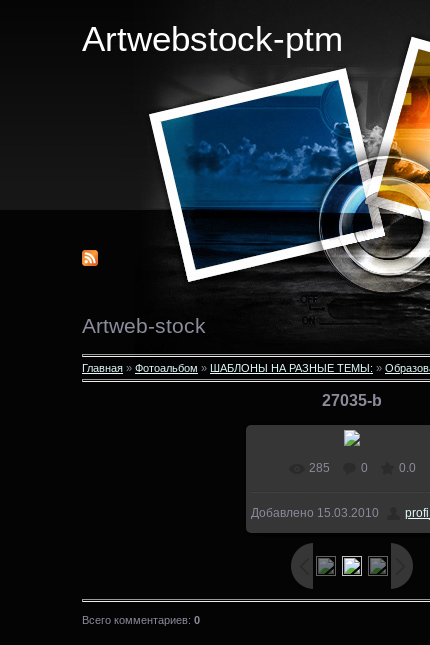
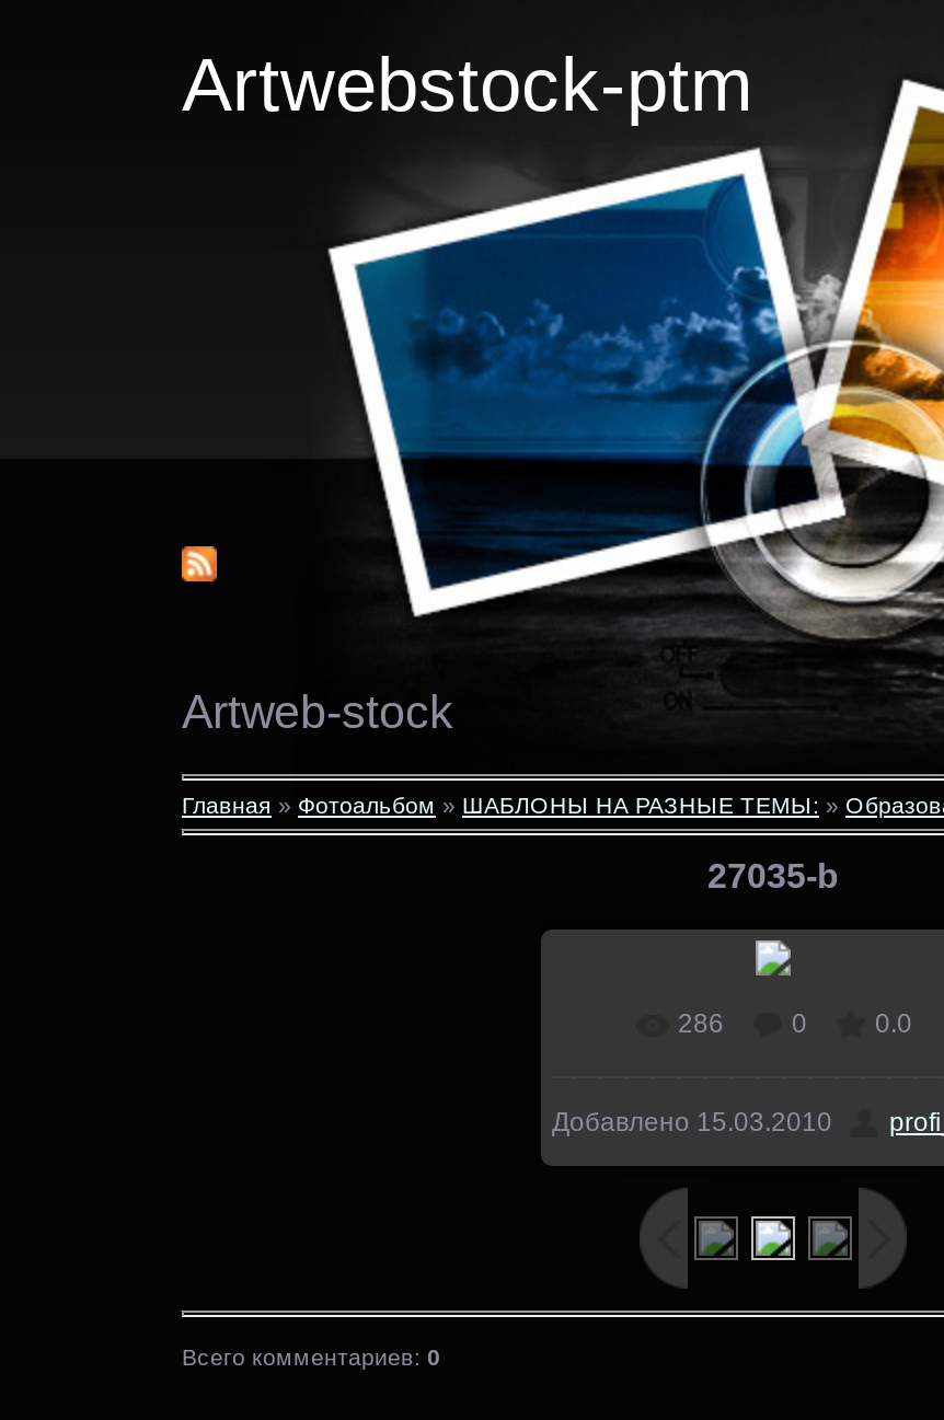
[308,461,329,475] 285 -> [678,1009,724,1039] 286

